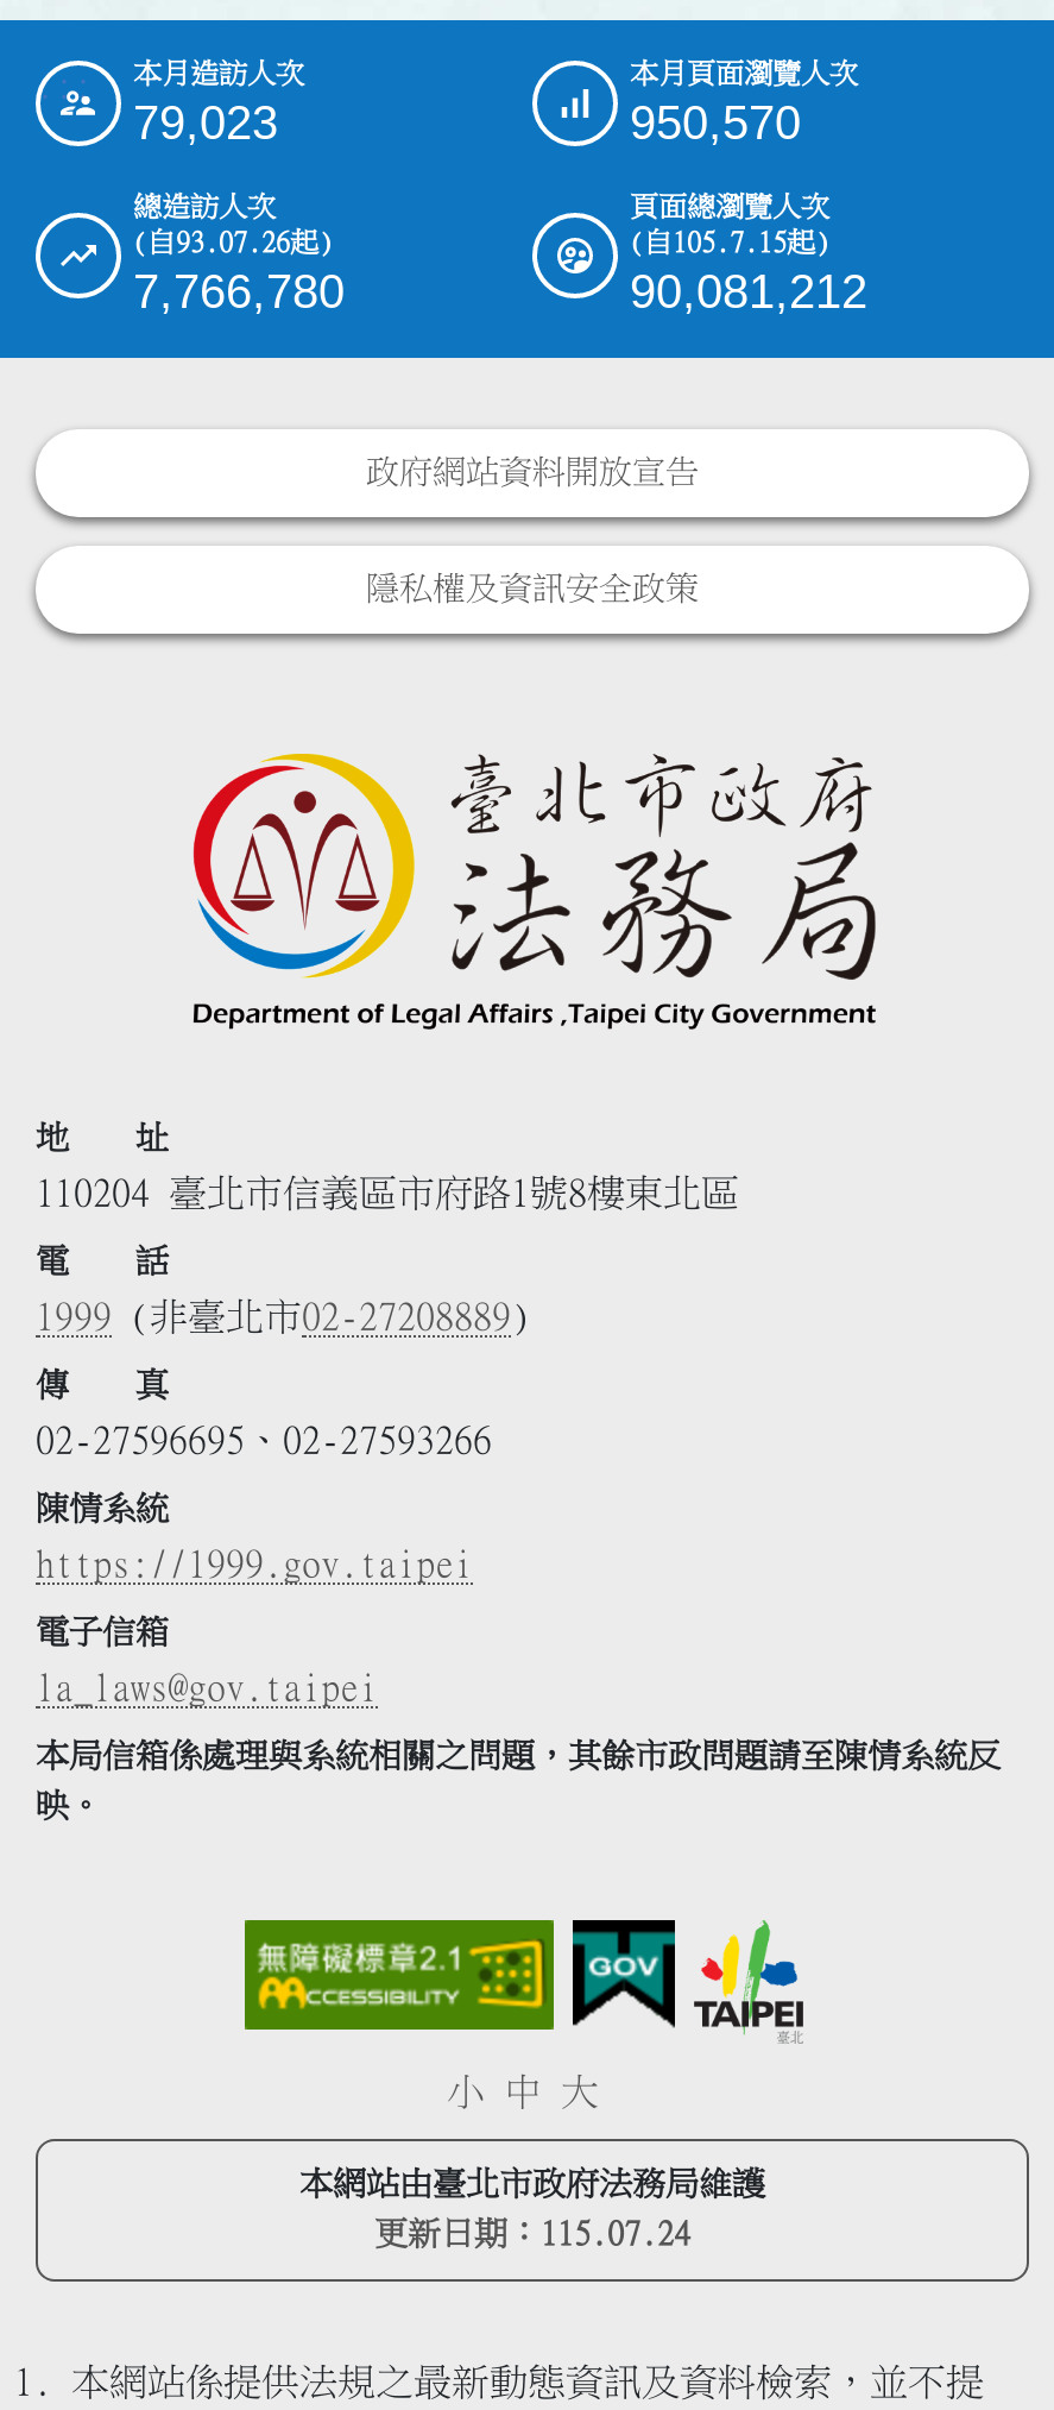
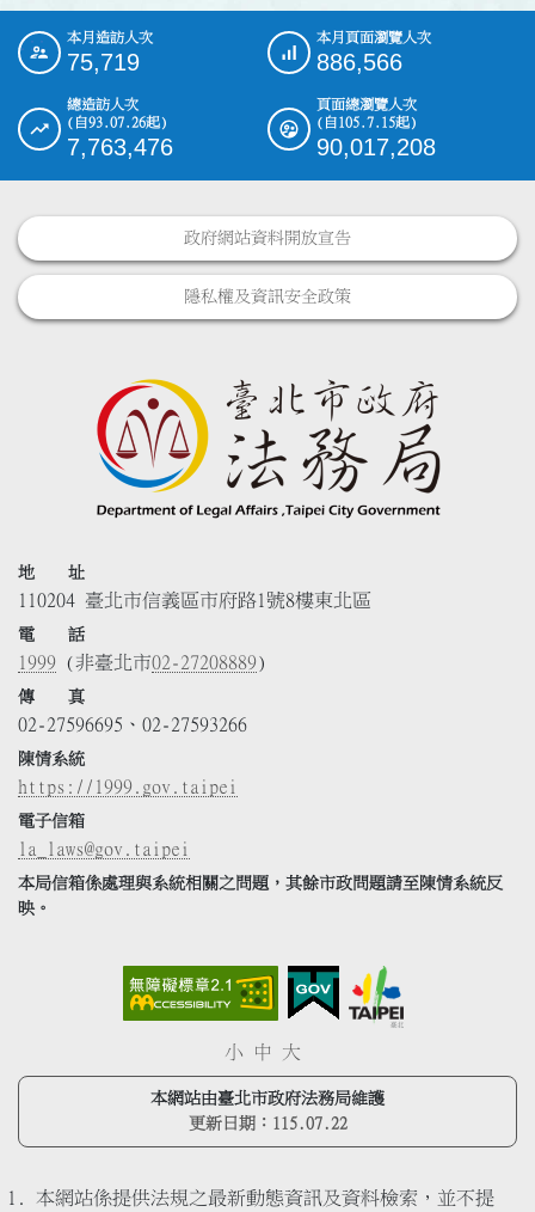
[133,95,278,148] 79,023 -> [67,49,140,75] 75,719
[630,95,801,148] 950,570 -> [316,49,402,75] 886,566
[133,264,345,316] 7,766,780 -> [67,133,173,160] 7,763,476
[630,264,867,316] 90,081,212 -> [316,133,436,160] 90,017,208
[374,2217,690,2250] 更新日期：115.07.24 -> [188,1115,347,1132] 更新日期：115.07.22

